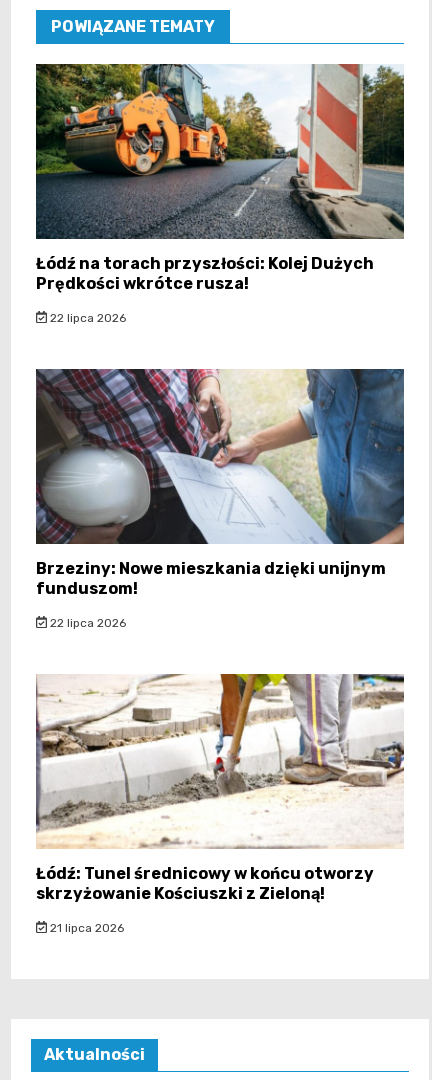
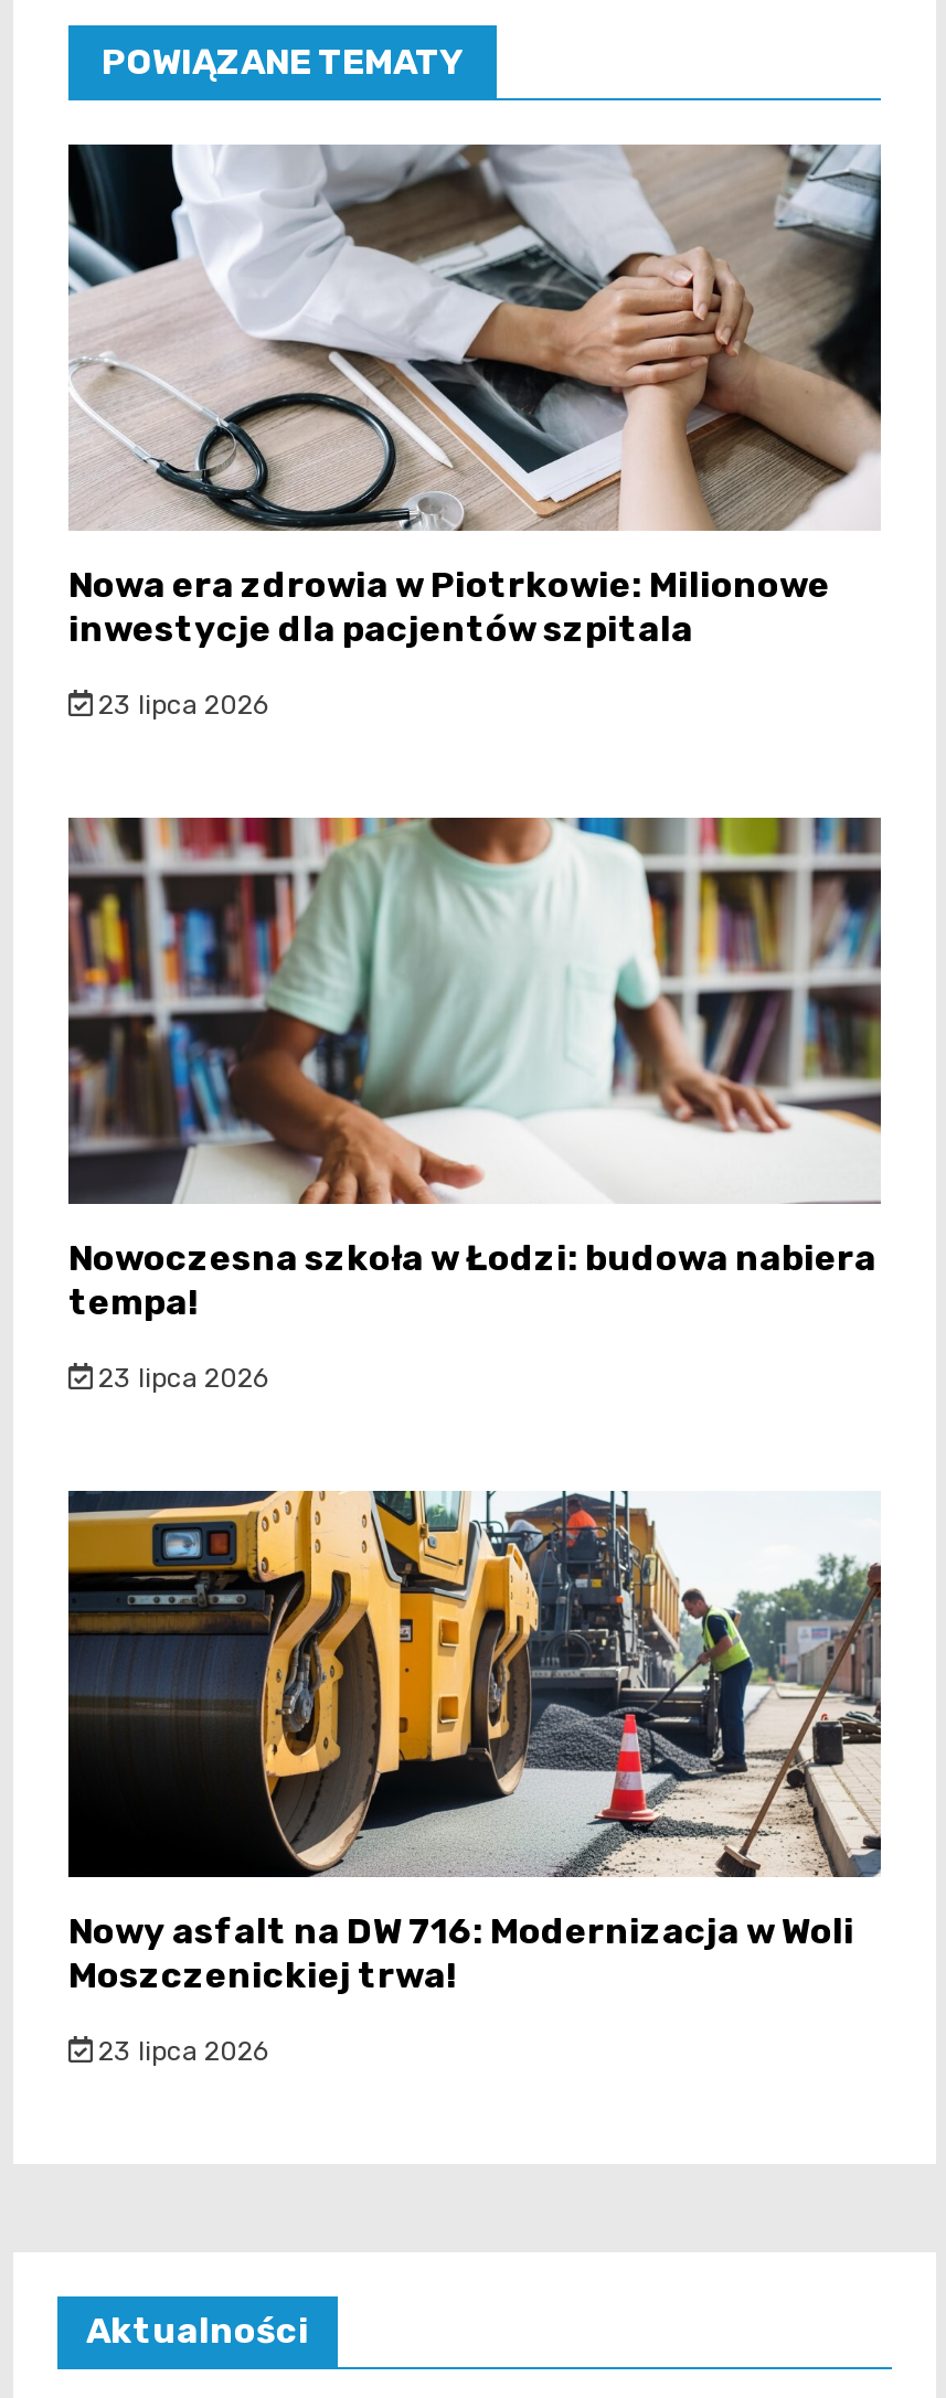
[35,63,405,293] [image] | Łódź na torach przyszłości: Kolej Dużych | Prędkości wkrótce rusza! -> [66,142,883,650] [image] | Nowa era zdrowia w Piotrkowie: Milionowe | inwestycje dla pacjentów szpitala
[46,311,125,325] 22 lipca 2026 -> [92,689,268,720] 23 lipca 2026
[35,368,405,598] [image] | Brzeziny: Nowe mieszkania dzięki unijnym | funduszom! -> [66,816,883,1323] [image] | Nowoczesna szkoła w Łodzi: budowa nabiera | tempa!
[46,616,125,630] 22 lipca 2026 -> [92,1362,268,1393] 23 lipca 2026
[35,673,405,903] [image] | Łódź: Tunel średnicowy w końcu otworzy | skrzyżowanie Kościuszki z Zieloną! -> [66,1489,883,1996] [image] | Nowy asfalt na DW 716: Modernizacja w Woli | Moszczenickiej trwa!
[46,921,123,935] 21 lipca 2026 -> [92,2036,268,2066] 23 lipca 2026

